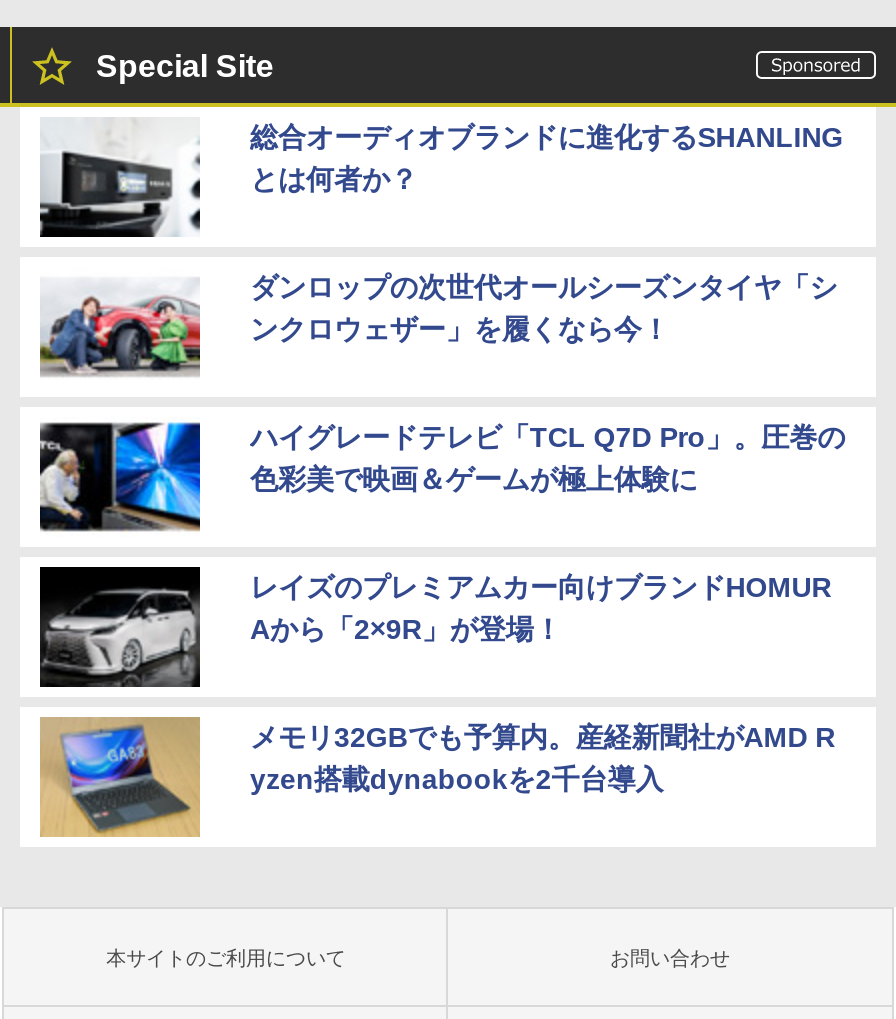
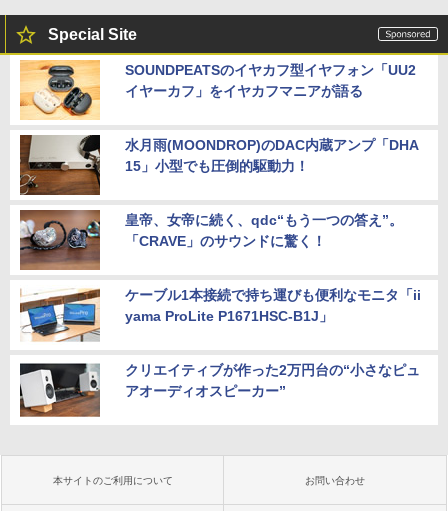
[38,117,843,239] [image] | 総合オーディオブランドに進化するSHANLING | とは何者か？ -> [19,59,416,120] [image] | SOUNDPEATSのイヤカフ型イヤフォン「UU2 | イヤーカフ」をイヤカフマニアが語る
[40,267,837,387] [image] | ダンロップの次世代オールシーズンタイヤ「シ | ンクロウェザー」を履くなら今！ -> [19,134,419,196] [image] | 水月雨(MOONDROP)のDAC内蔵アンプ「DHA | 15」小型でも圧倒的駆動力！
[38,417,845,537] [image] | ハイグレードテレビ「TCL Q7D Pro」。圧巻の | 色彩美で映画＆ゲームが極上体験に -> [19,209,403,271] [image] | 皇帝、女帝に続く、qdc“もう一つの答え”。 | 「CRAVE」のサウンドに驚く！
[38,565,831,689] [image] | レイズのプレミアムカー向けブランドHOMUR | Aから「2×9R」が登場！ -> [19,285,421,345] [image] | ケーブル1本接続で持ち運びも便利なモニタ「ii | yama ProLite P1671HSC-B1J」
[40,715,835,839] [image] | メモリ32GBでも予算内。産経新聞社がAMD R | yzen搭載dynabookを2千台導入 -> [19,360,420,420] [image] | クリエイティブが作った2万円台の“小さなピュ | アオーディオスピーカー”

